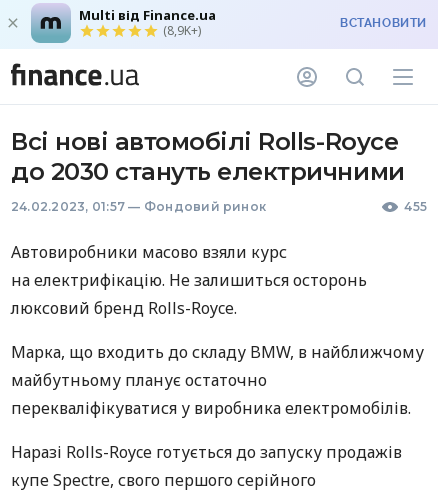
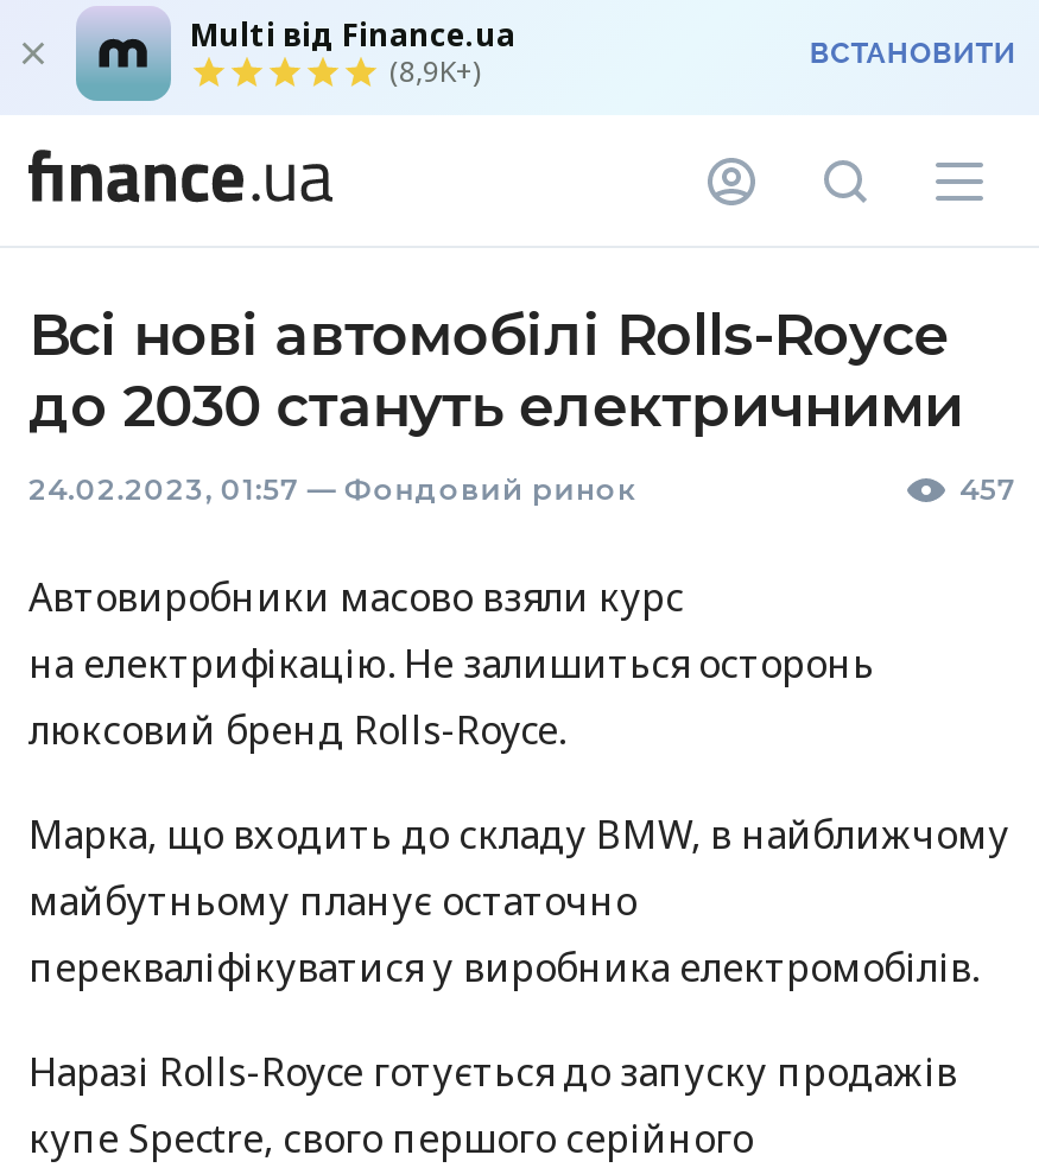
[404,199,427,214] 455 -> [960,471,1016,507] 457

